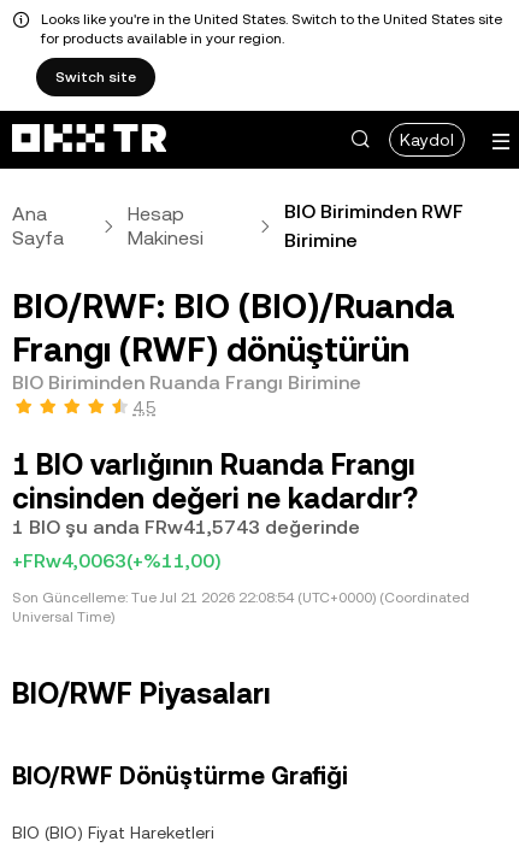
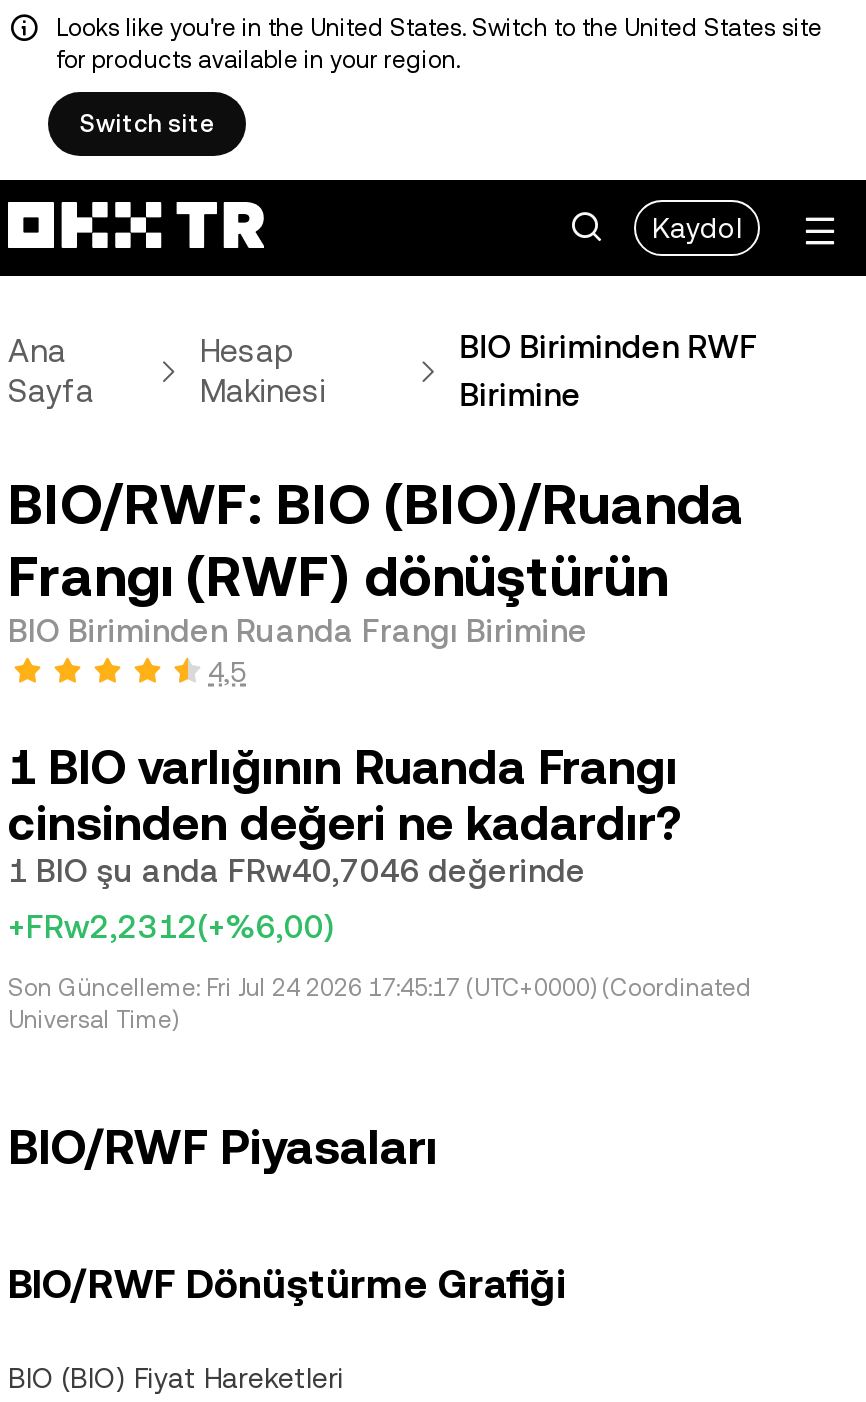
[12,516,360,539] 1 BIO şu anda FRw41,5743 değerinde -> [8,852,586,890] 1 BIO şu anda FRw40,7046 değerinde
[12,549,220,572] +FRw4,0063(+%11,00) -> [8,908,334,946] +FRw2,2312(+%6,00)
[12,589,470,606] Son Güncelleme: Tue Jul 21 2026 22:08:54 (UTC+0000) (Coordinated -> [8,974,752,1002] Son Güncelleme: Fri Jul 24 2026 17:45:17 (UTC+0000) (Coordinated

